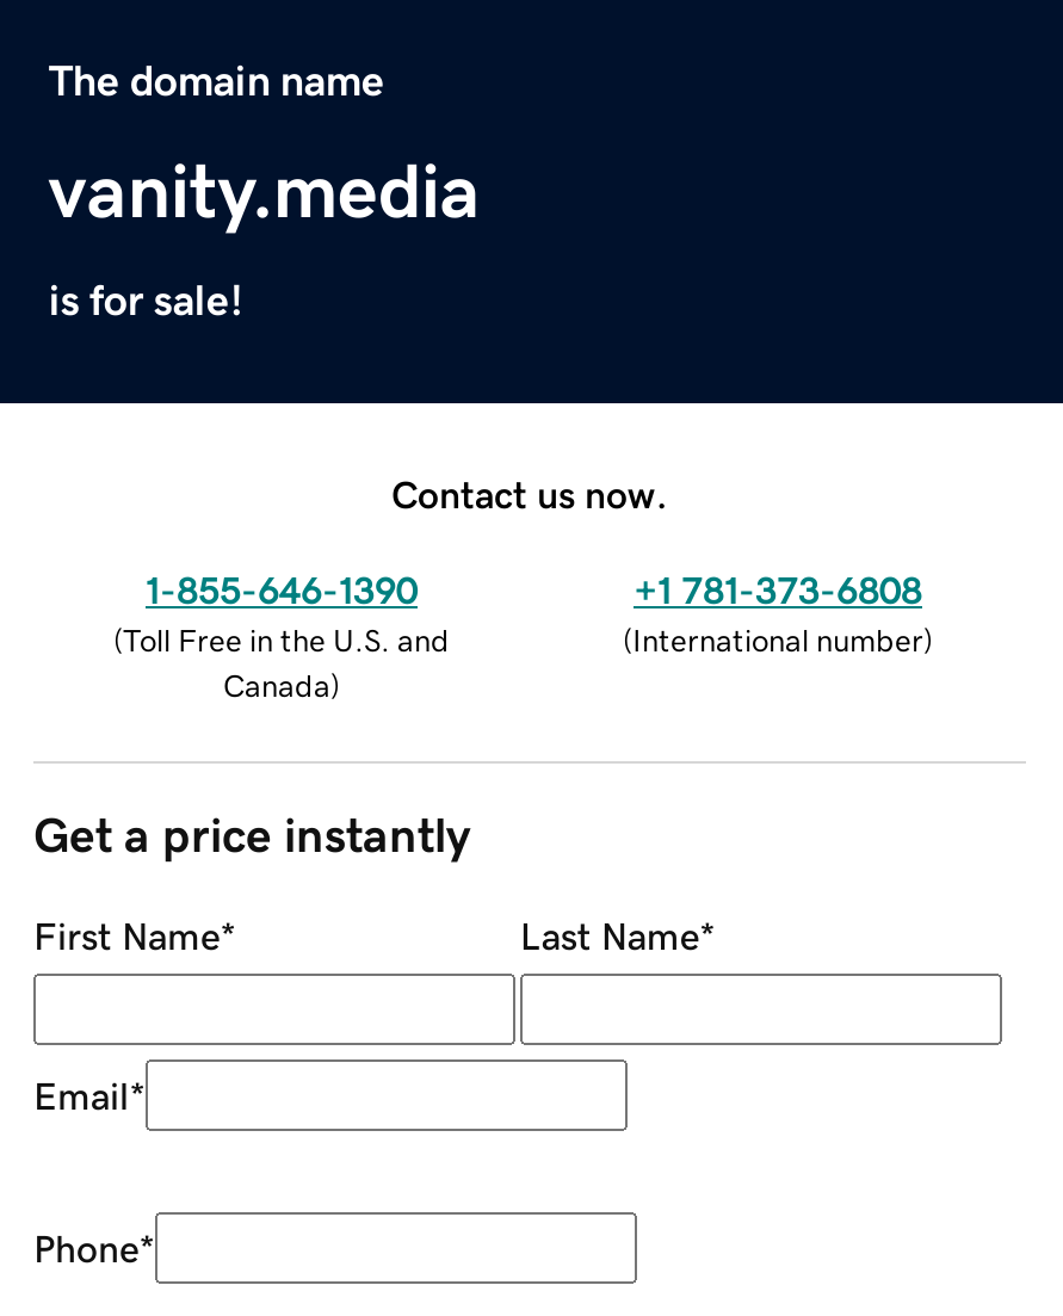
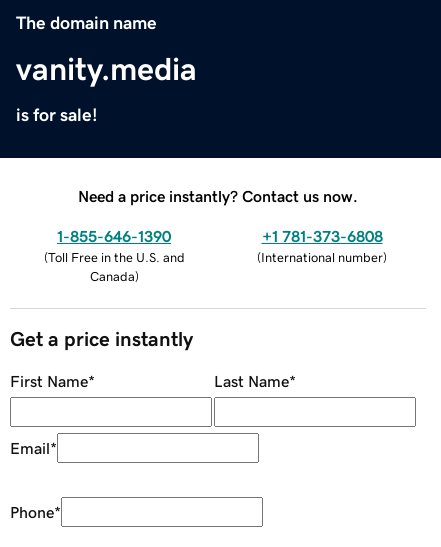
[391,474,668,512] Contact us now. -> [78,188,358,204] Need a price instantly? Contact us now.

